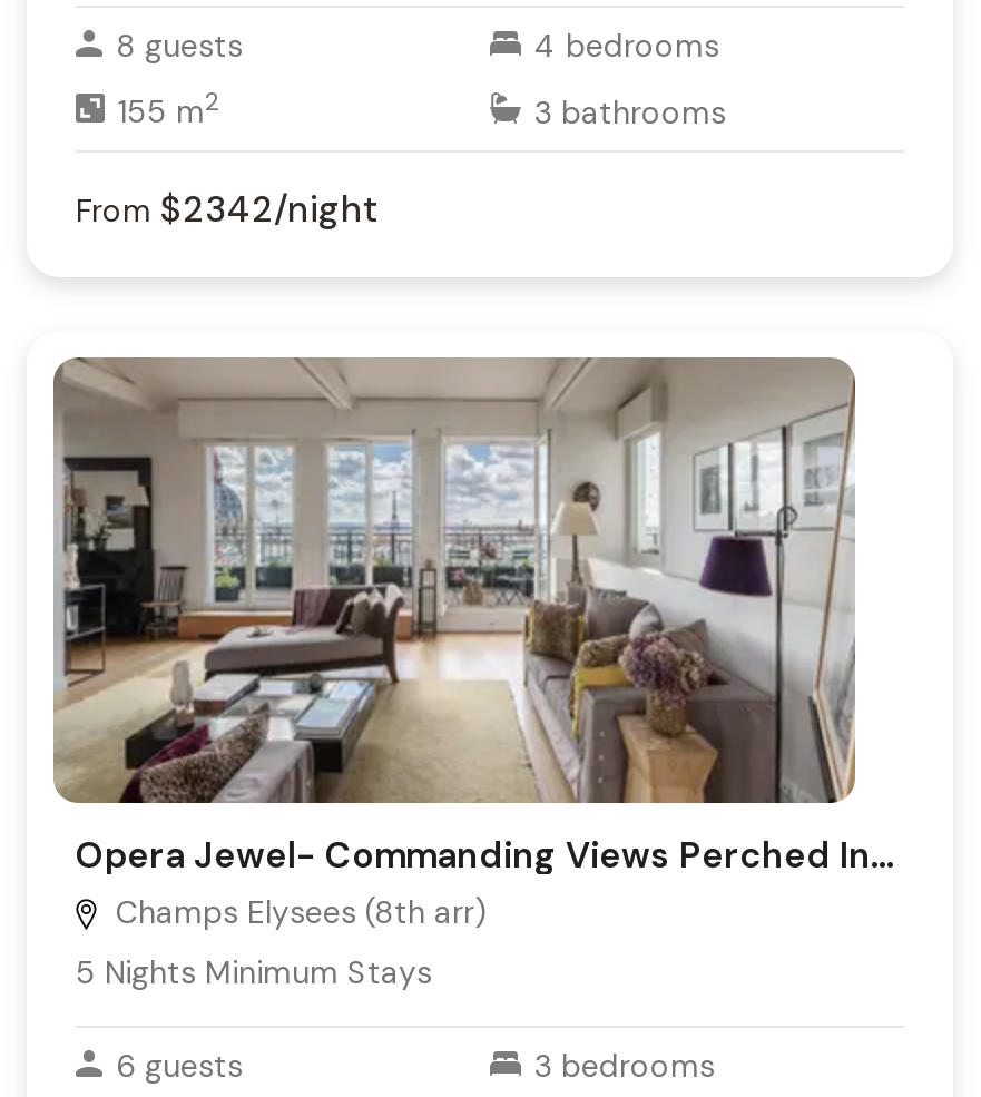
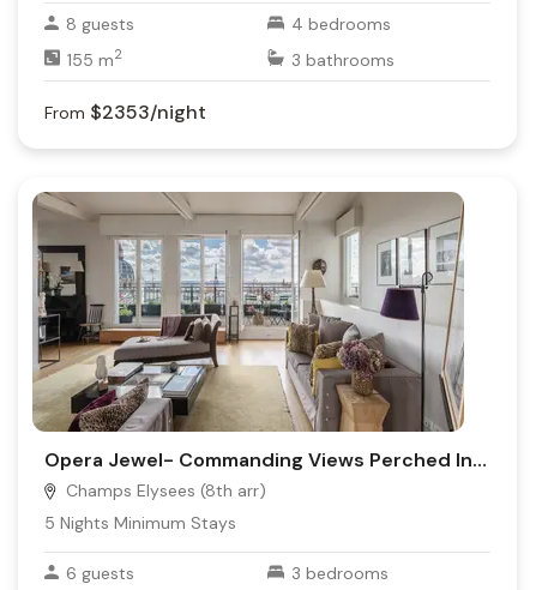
[76,186,379,233] From $2342/night -> [44,100,206,125] From $2353/night

